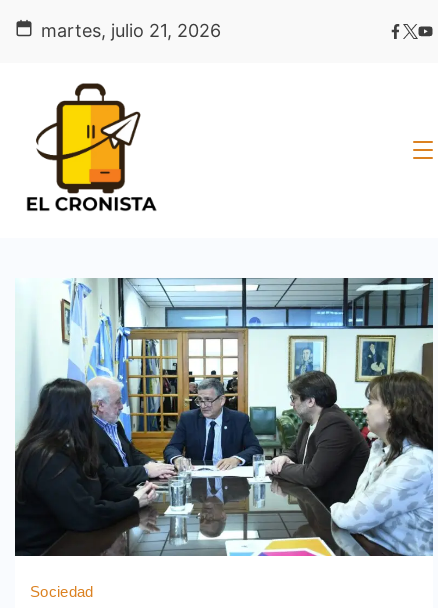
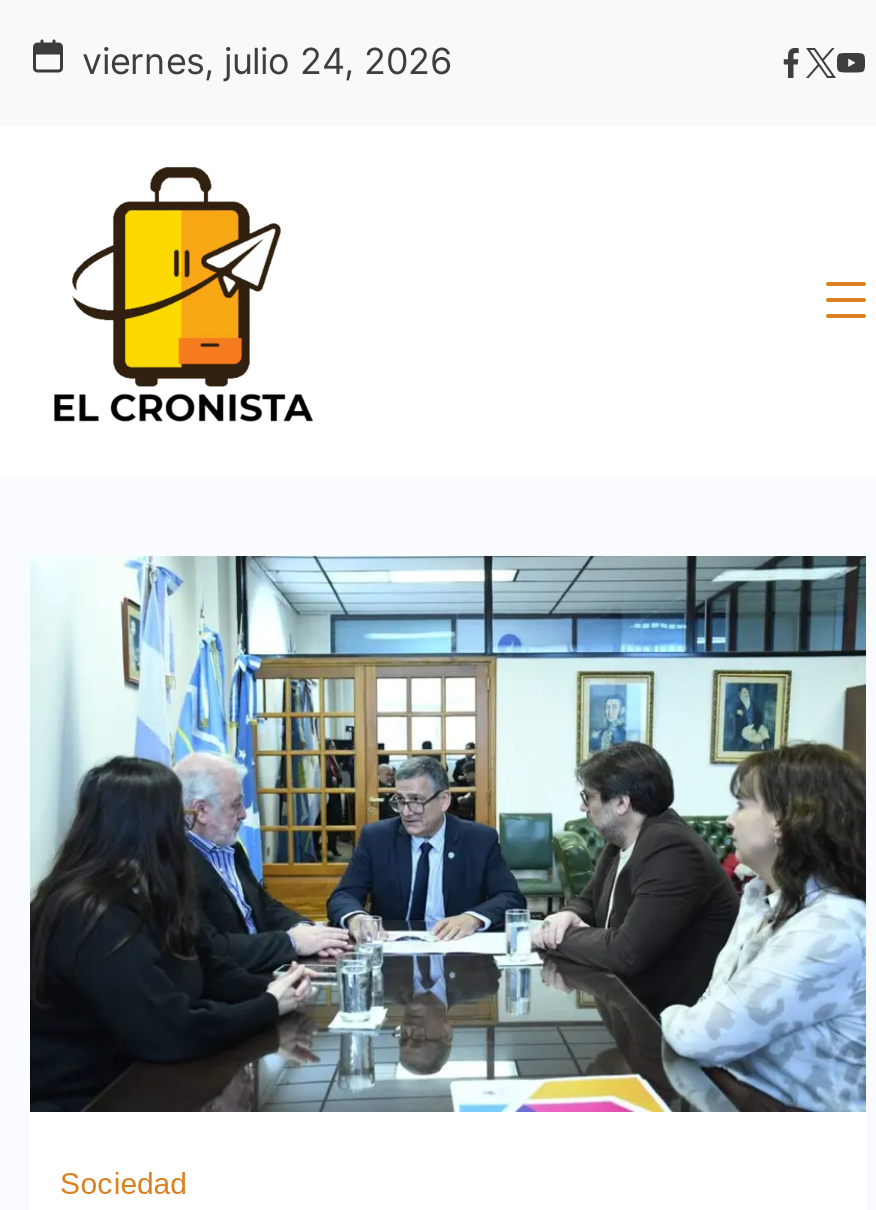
[41,20,221,41] martes, julio 21, 2026 -> [82,40,452,82] viernes, julio 24, 2026

